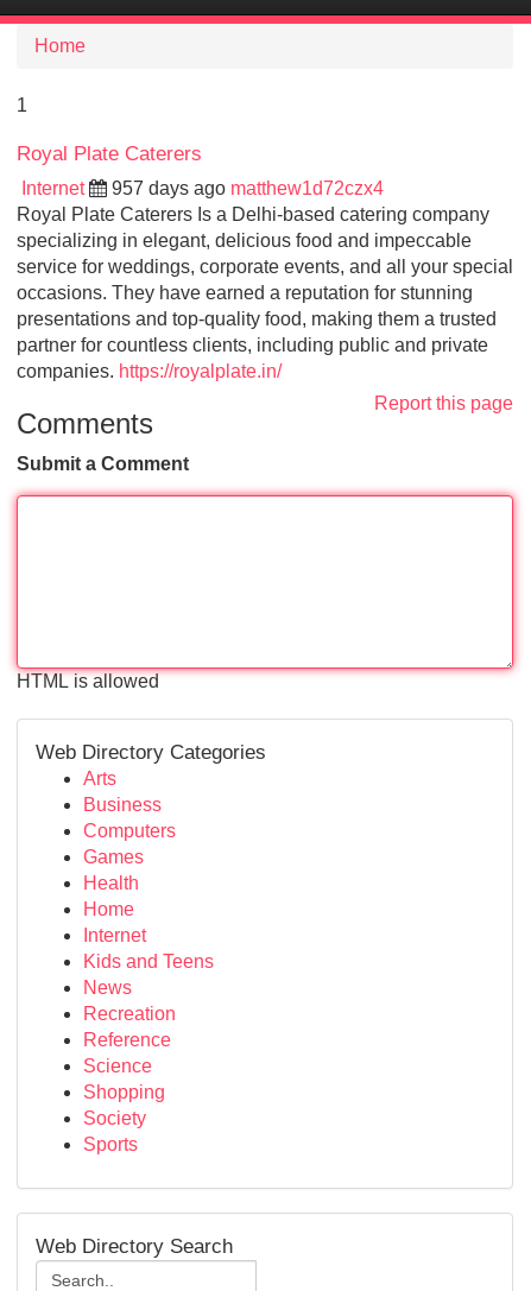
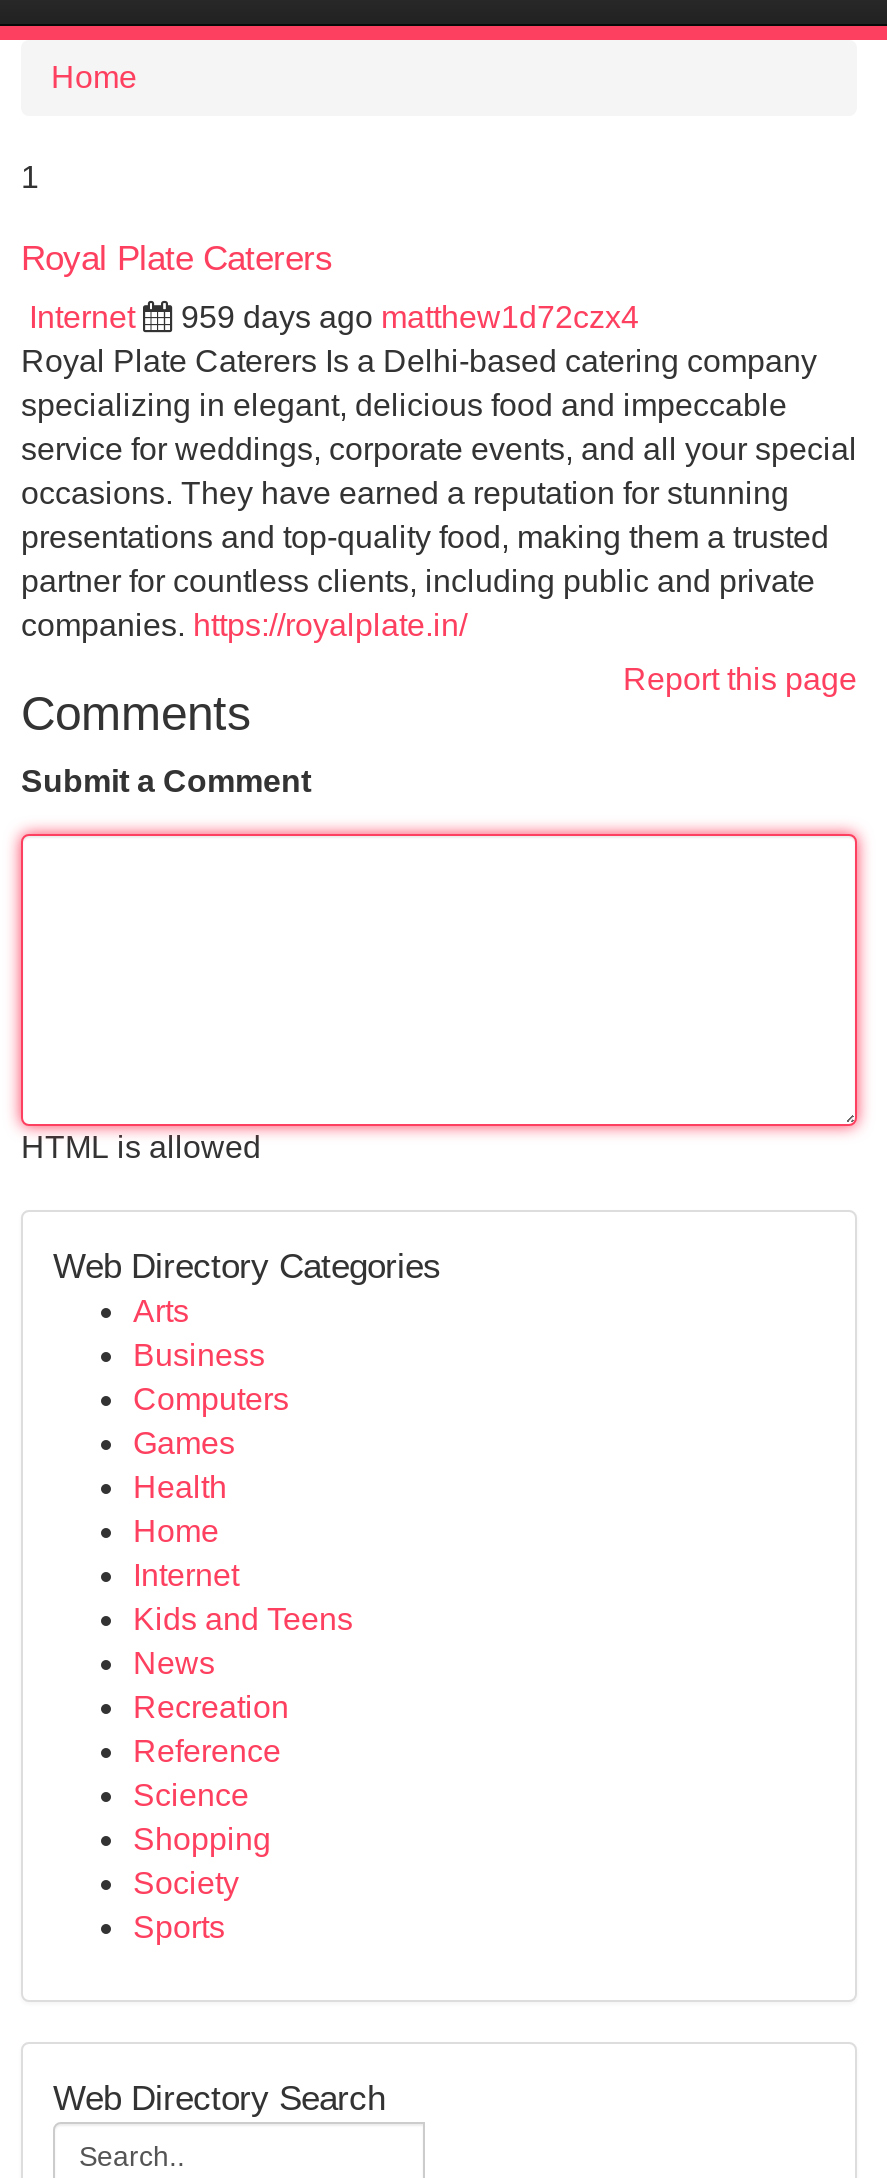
[112,178,384,198] 957 days ago matthew1d72czx4 -> [181,300,639,334] 959 days ago matthew1d72czx4

